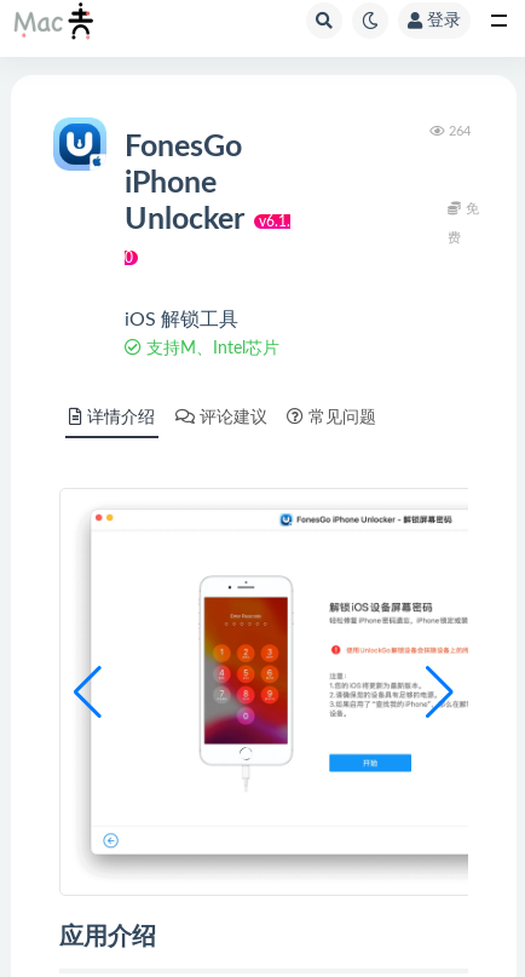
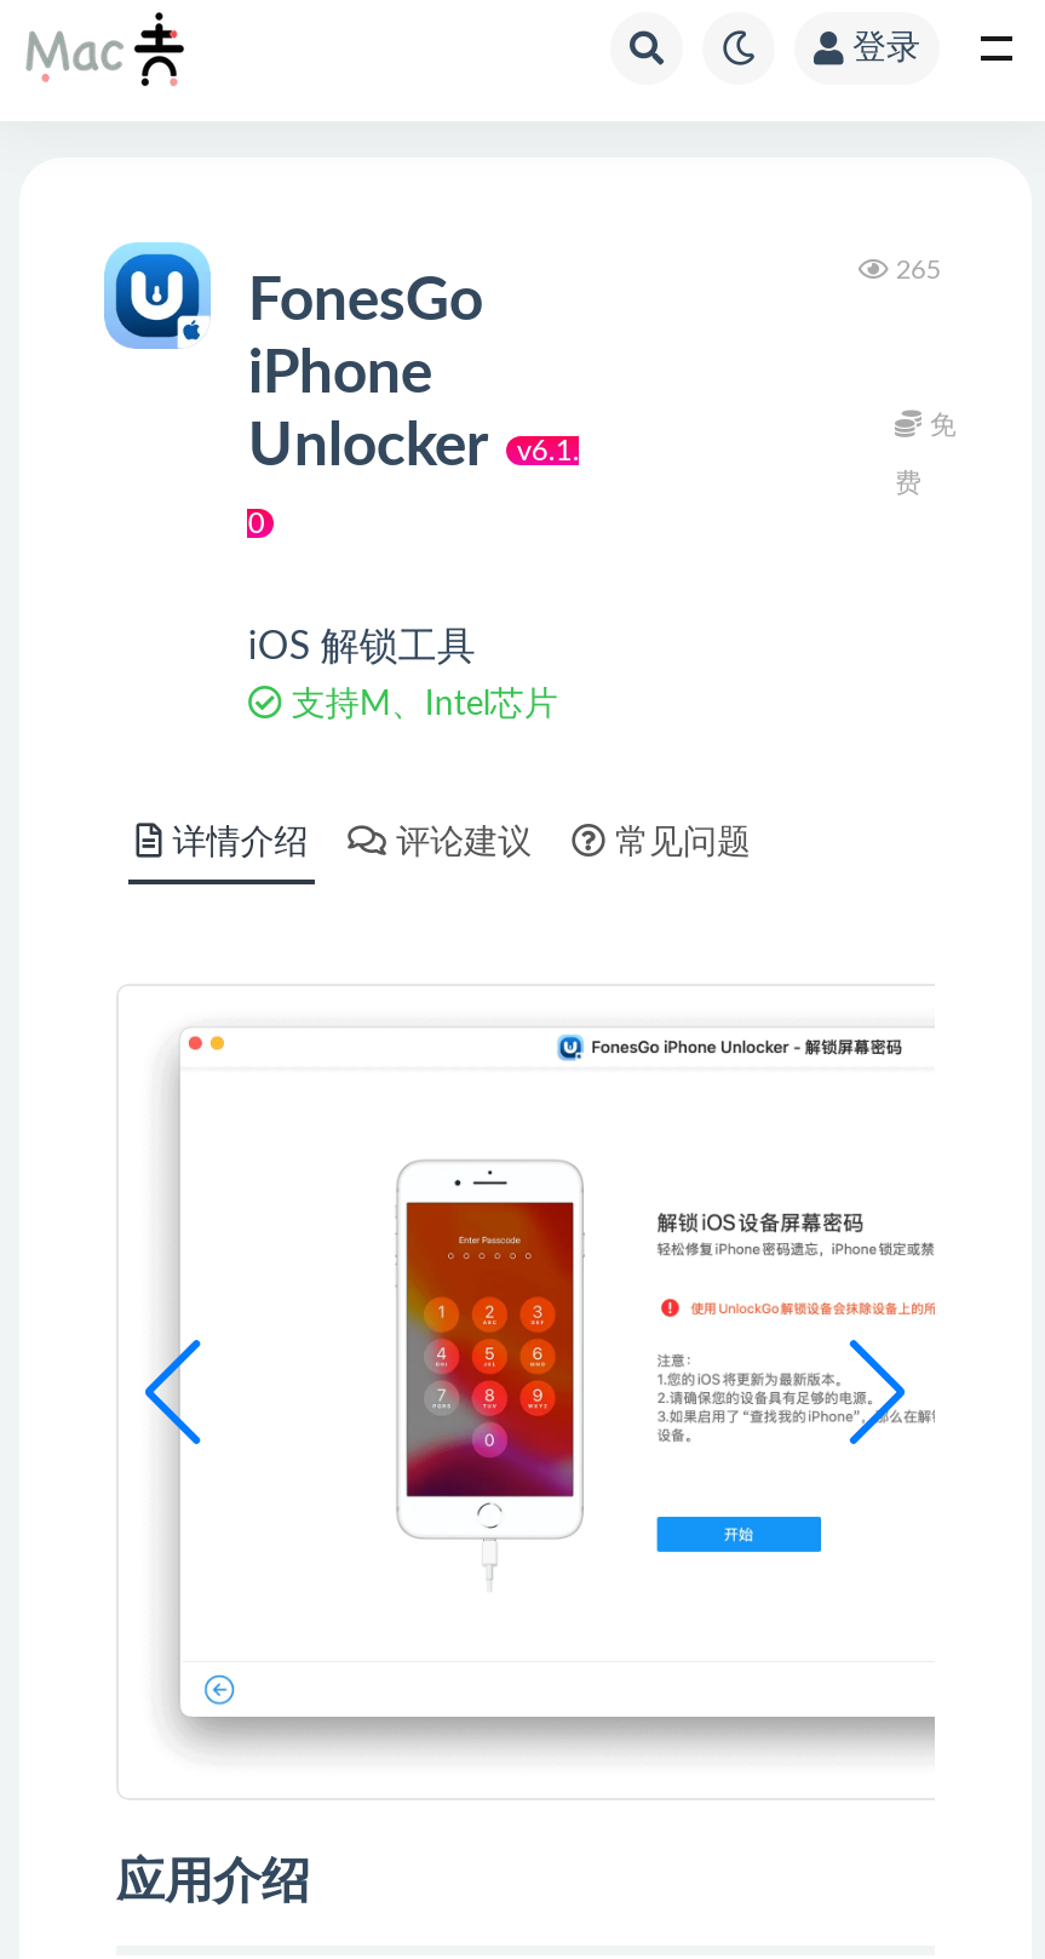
[445,125,471,138] 264 -> [888,257,941,284] 265

